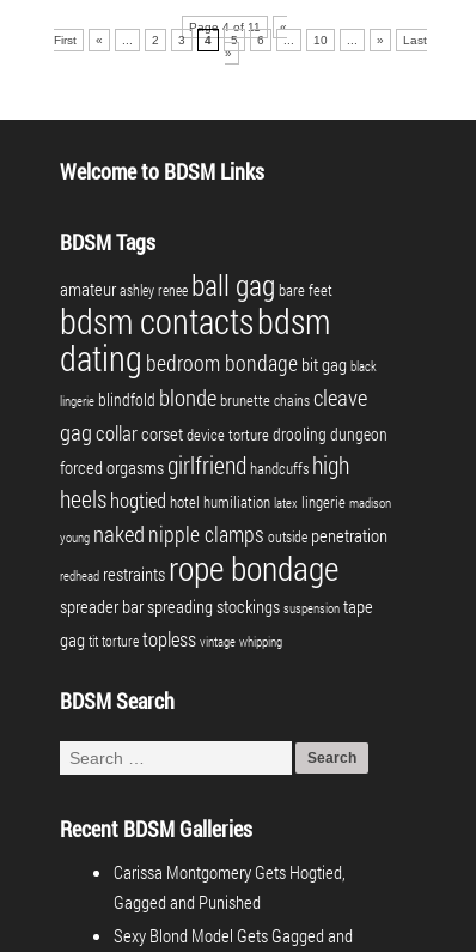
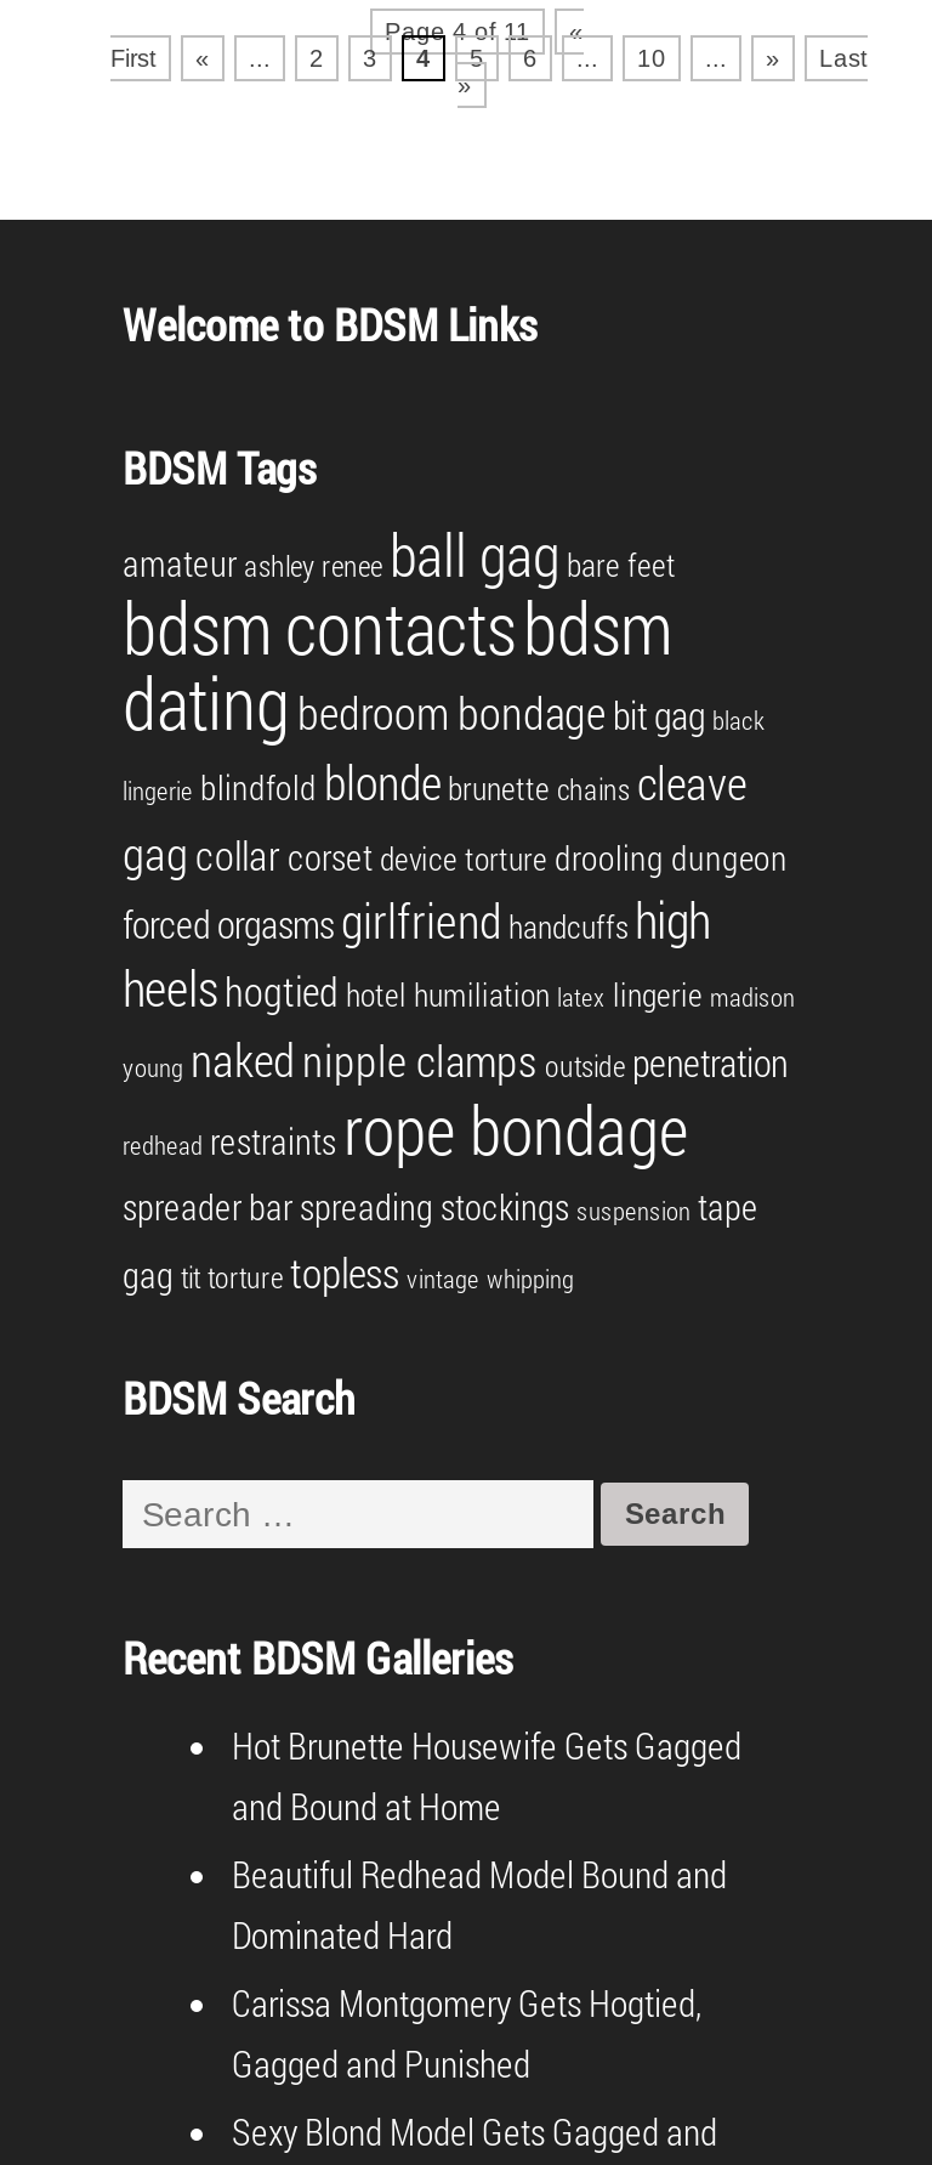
none -> [232,1722,741,1960] Hot Brunette Housewife Gets Gagged | and Bound at Home | Beautiful Redhead Model Bound and | Dominated Hard

